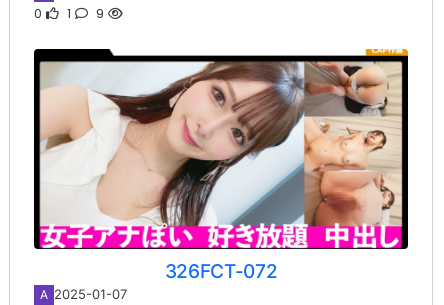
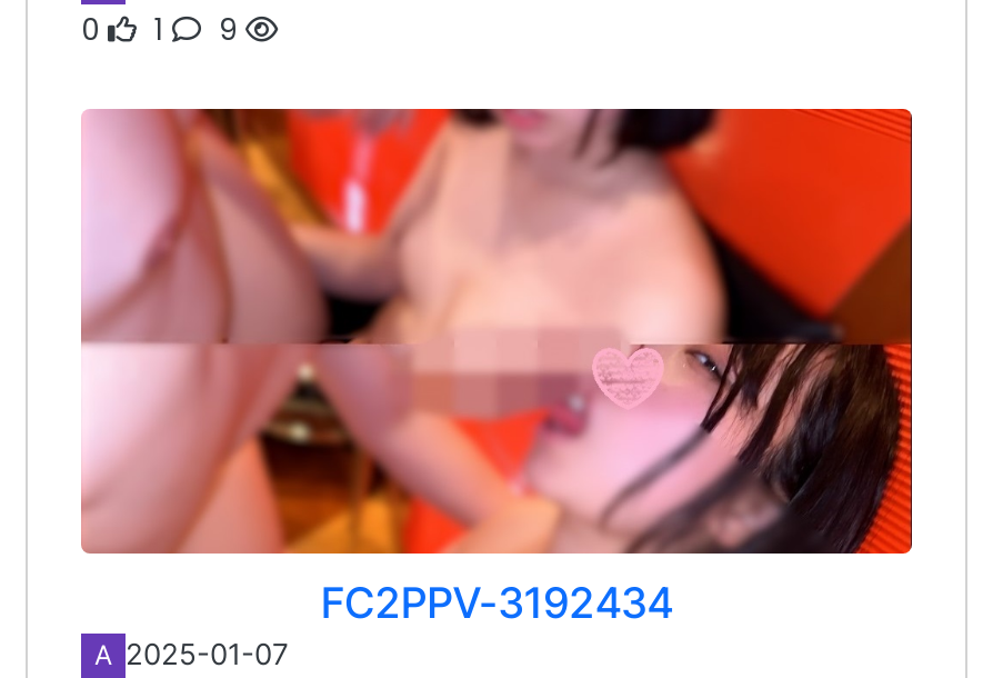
[33,48,409,283] [image] | 326FCT-072 -> [81,107,914,629] [image] | FC2PPV-3192434

